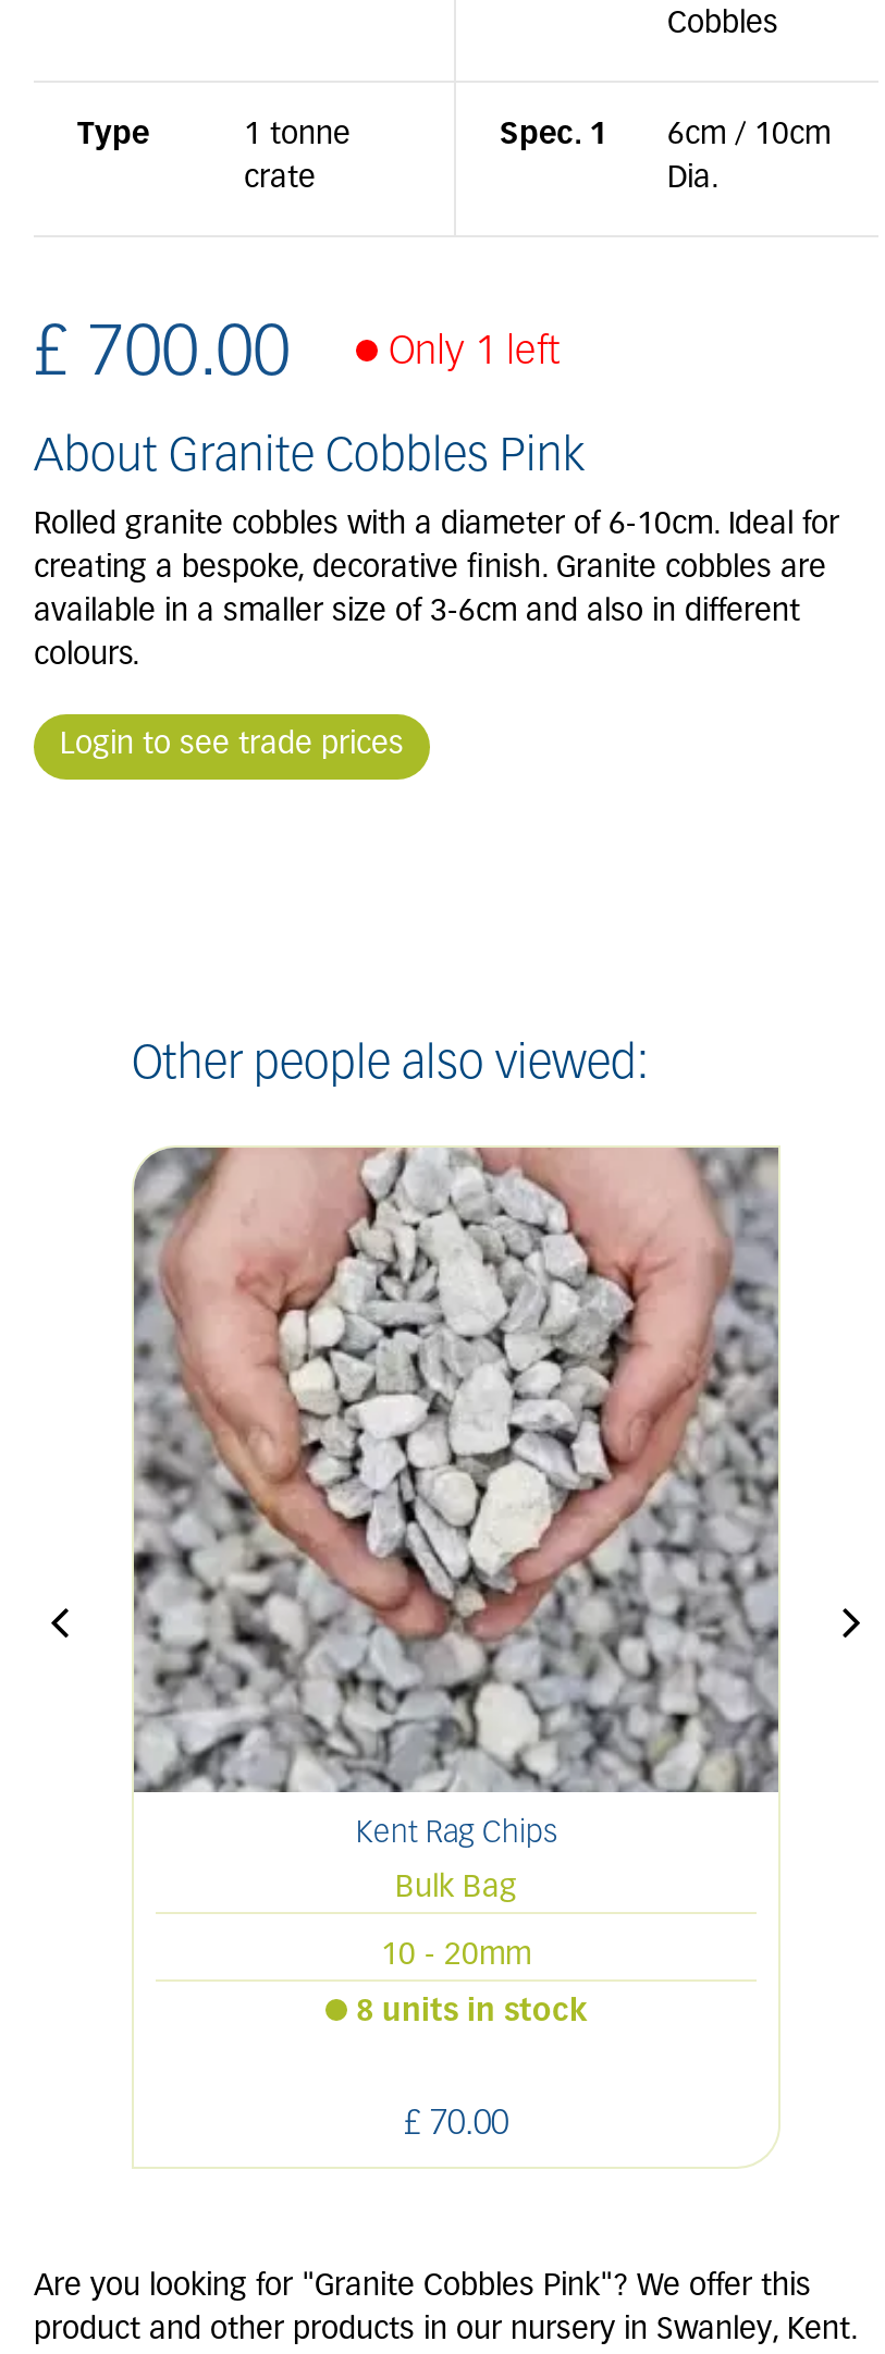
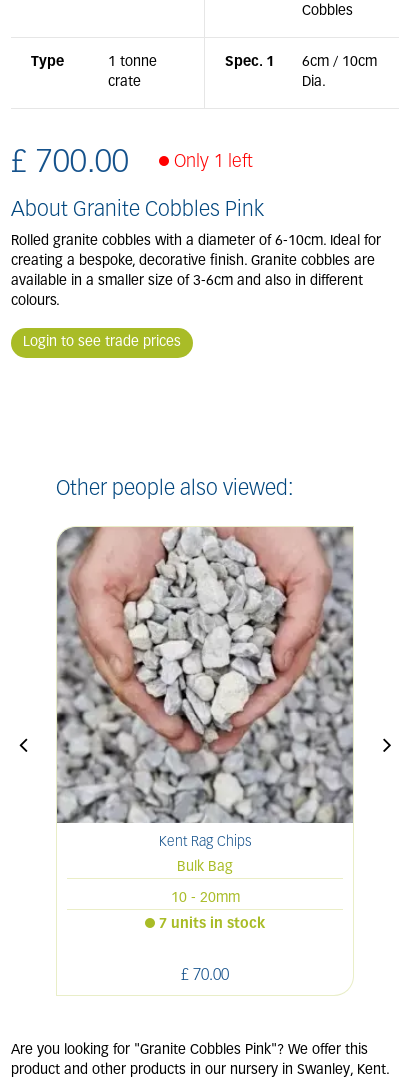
[356,1996,587,2028] 8 units in stock -> [159,916,265,931] 7 units in stock

